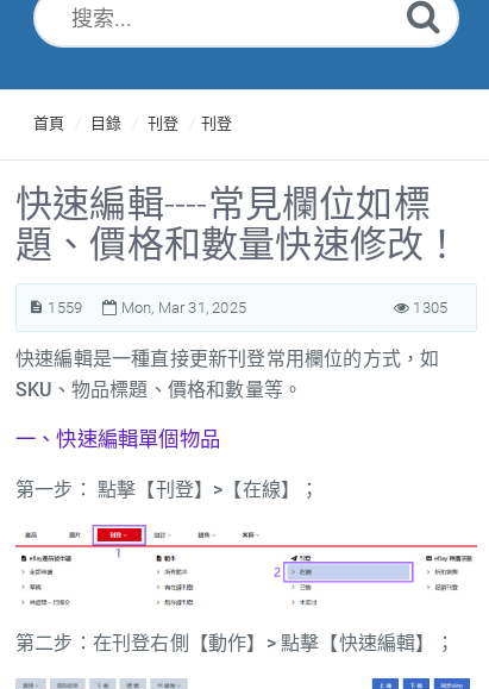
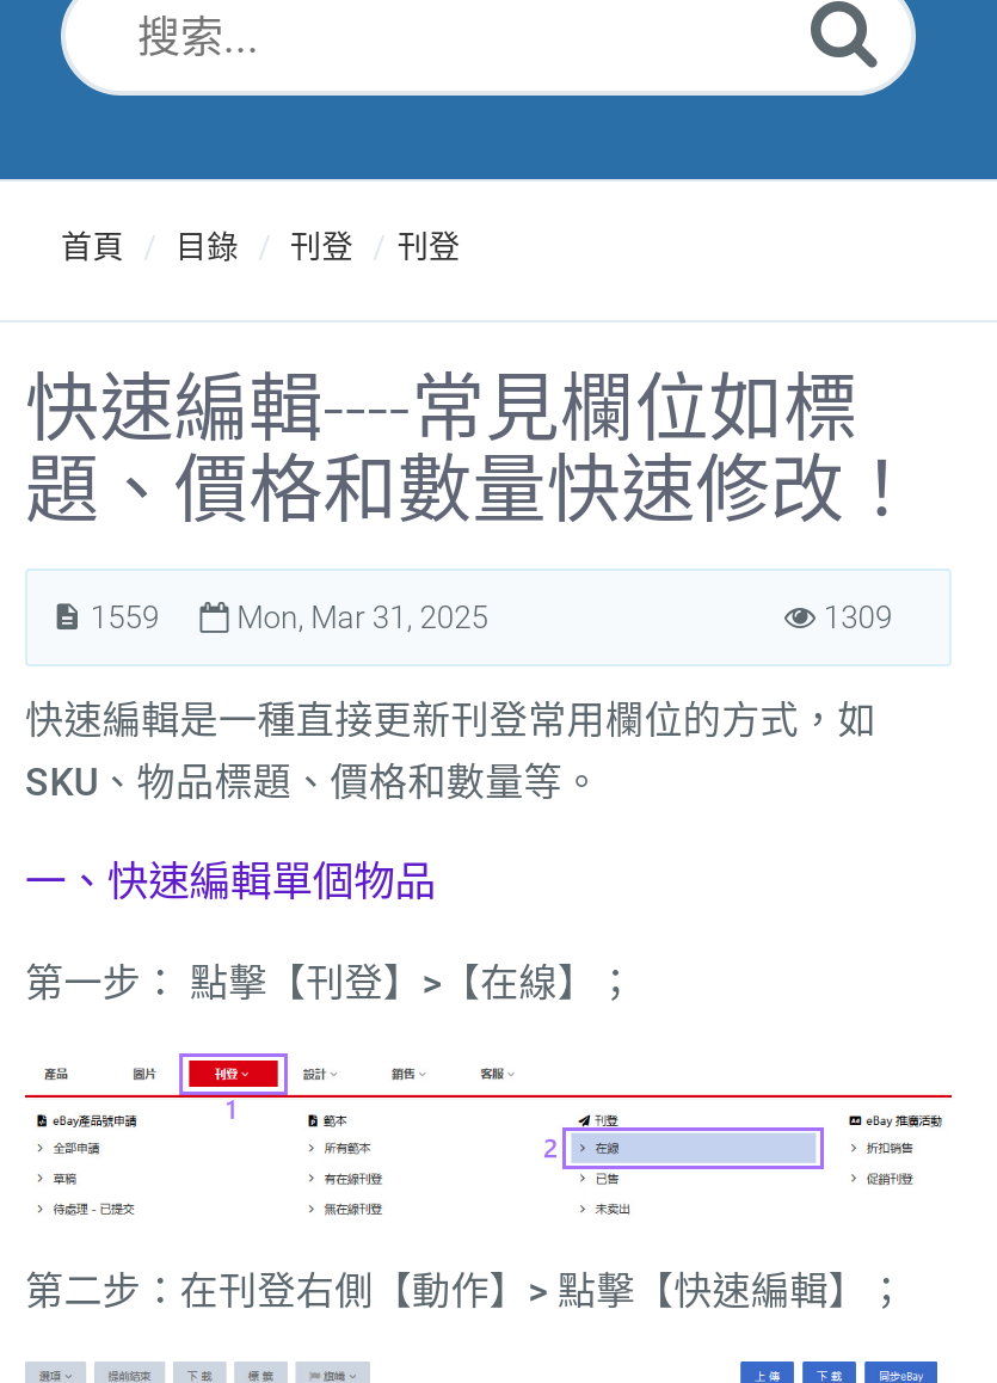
[410,299,448,317] 1305 -> [816,600,892,635] 1309

